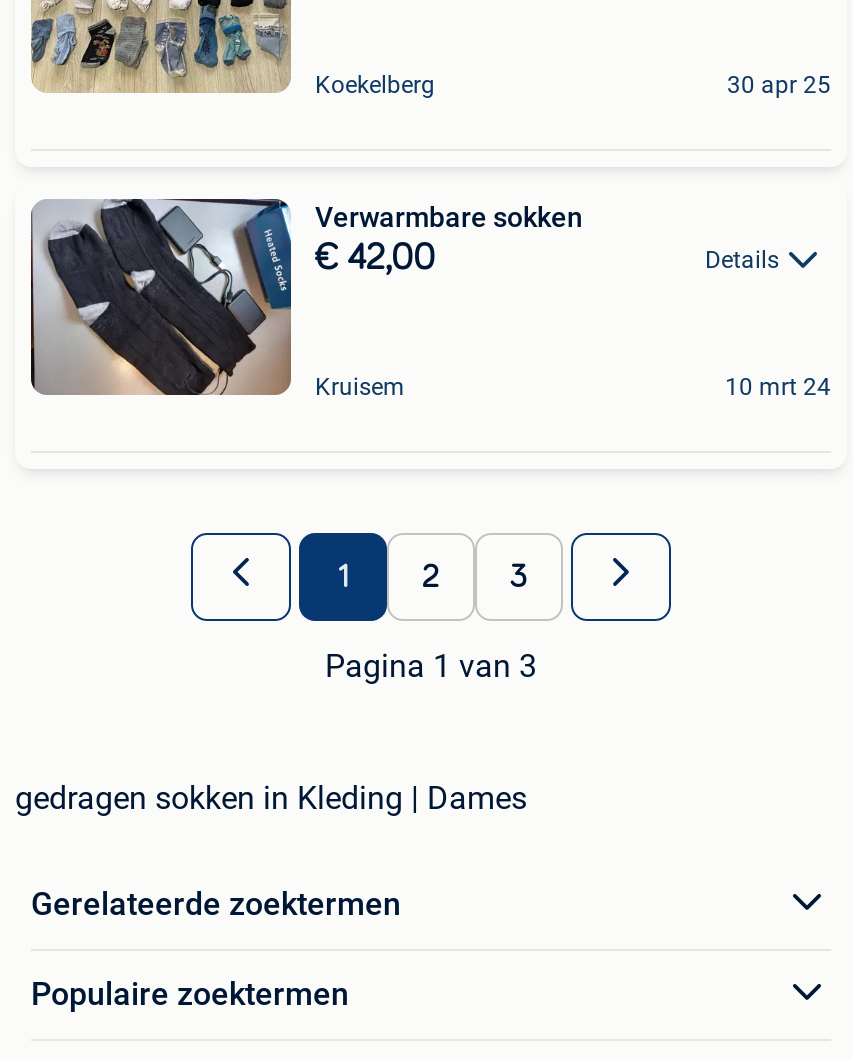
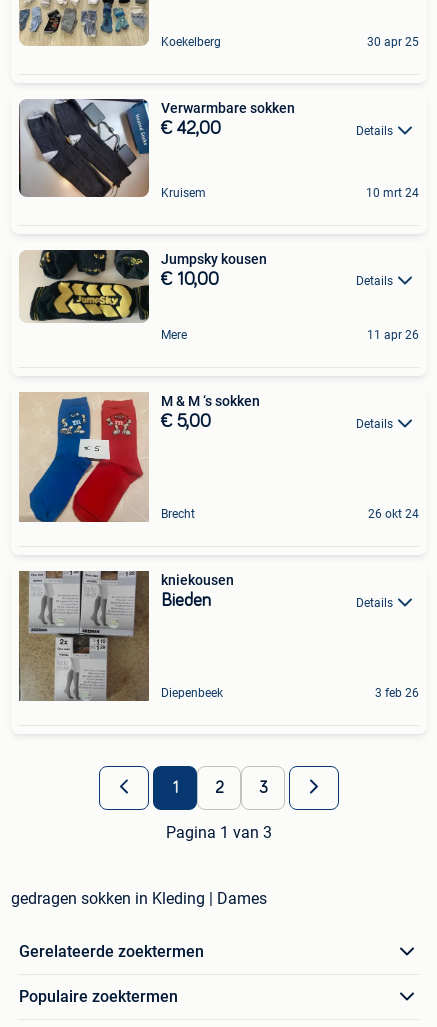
none -> [18,570,393,702] [image] | kniekousen | Bieden | Details
none -> [19,392,393,523] [image] | M & M ‘s sokken | € 5,00 | Details
none -> [20,249,393,324] [image] | Jumpsky kousen | € 10,00 | Details
none -> [161,328,419,342] Mere | 11 apr 26
none -> [161,507,419,521] Brecht | 26 okt 24
none -> [161,686,419,700] Diepenbeek | 3 feb 26

